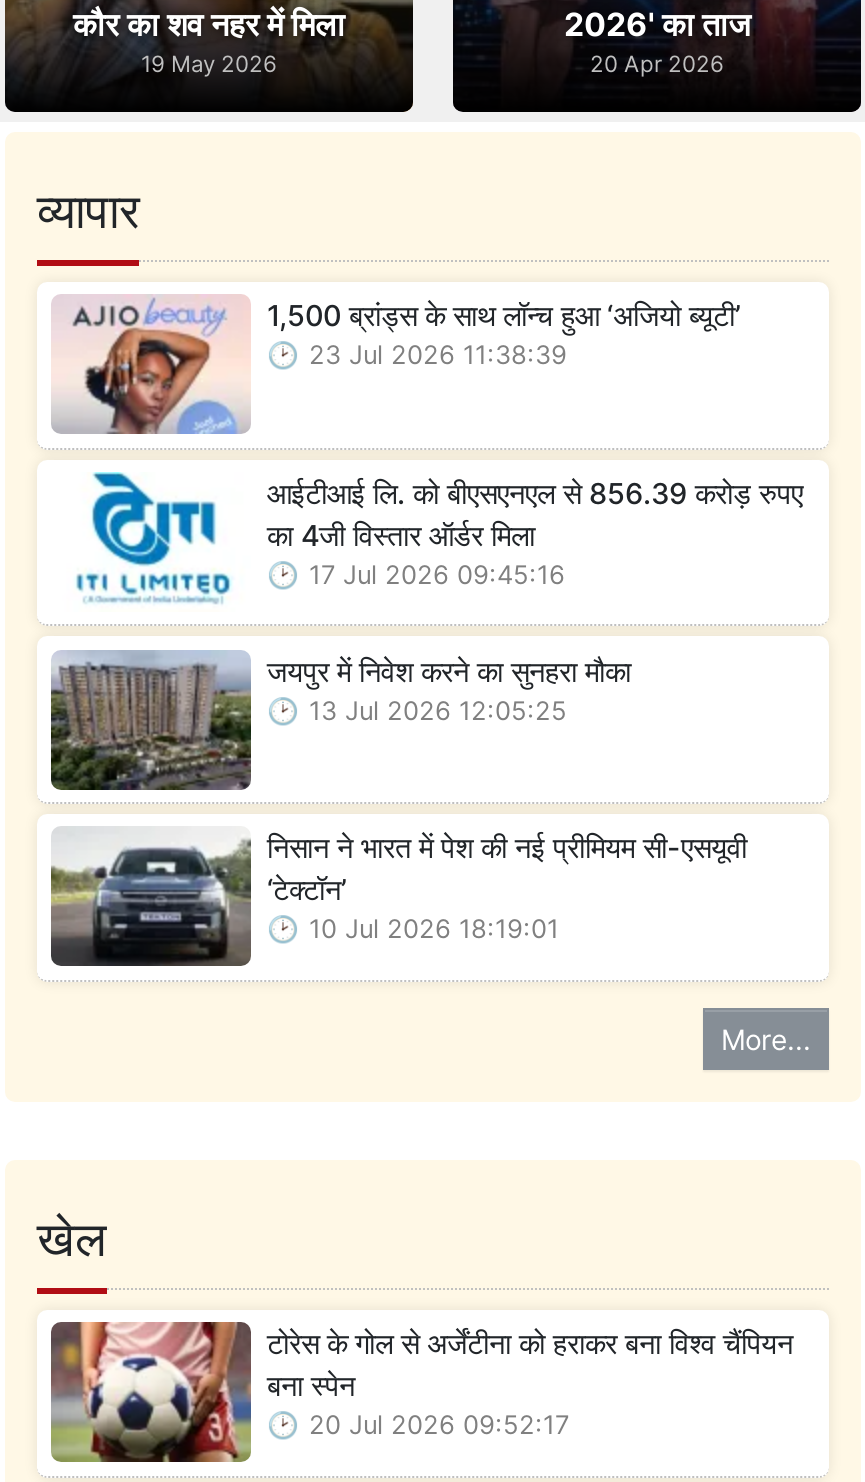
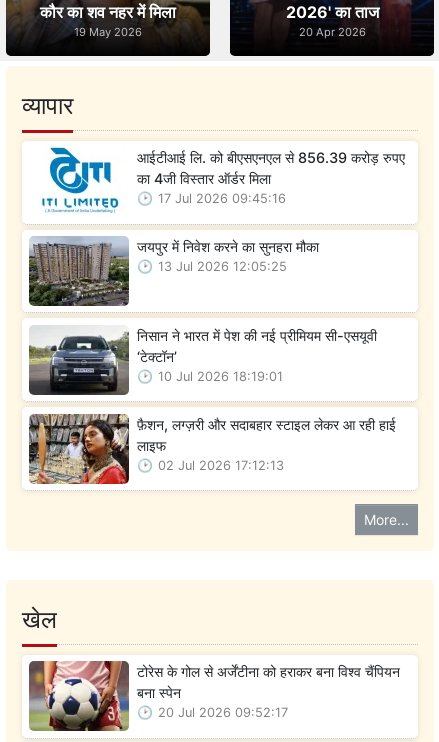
[51,296,741,436] [image] | 1,500 ब्रांड्स के साथ लॉन्च हुआ ‘अजियो ब्यूटी’ | 23 Jul 2026 11:38:39 -> none
moved [73,470,803,945] -> [40,146,405,384]: [image] | आईटीआई लि. को बीएसएनएल से 856.39 करोड़ रुपए | का 4जी विस्तार ऑर्डर मिला | ... | ‘टेक्टॉन’ | 10 Jul 2026 18:19:01
none -> [28,413,396,485] [image] | फ़ैशन, लग्ज़री और सदाबहार स्टाइल लेकर आ रही हाई | लाइफ | 02 Jul 2026 17:12:13

